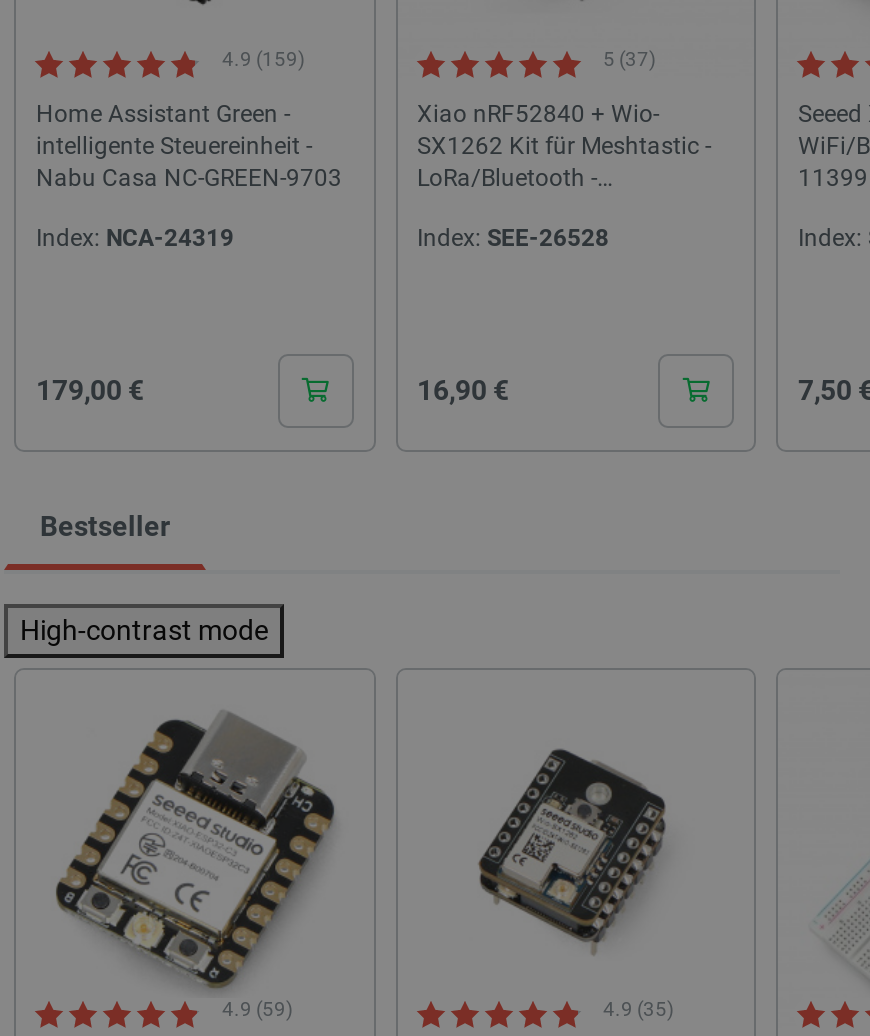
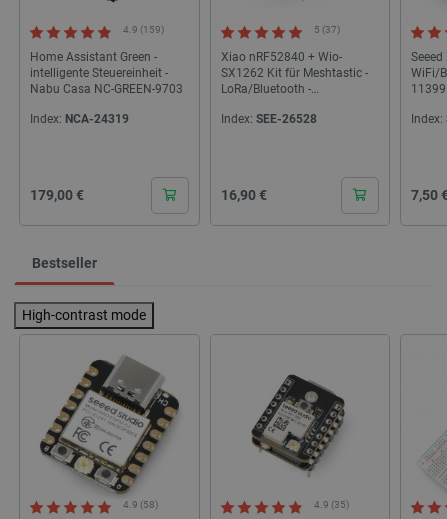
[222,998,292,1020] 4.9 (59) -> [123,499,158,510] 4.9 (58)

